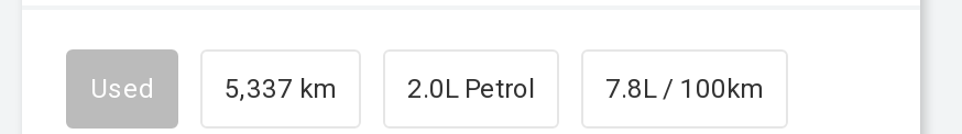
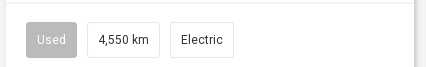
[225,75,764,105] 5,337 km | 2.0L Petrol | 7.8L / 100km -> [98,33,223,47] 4,550 km | Electric

